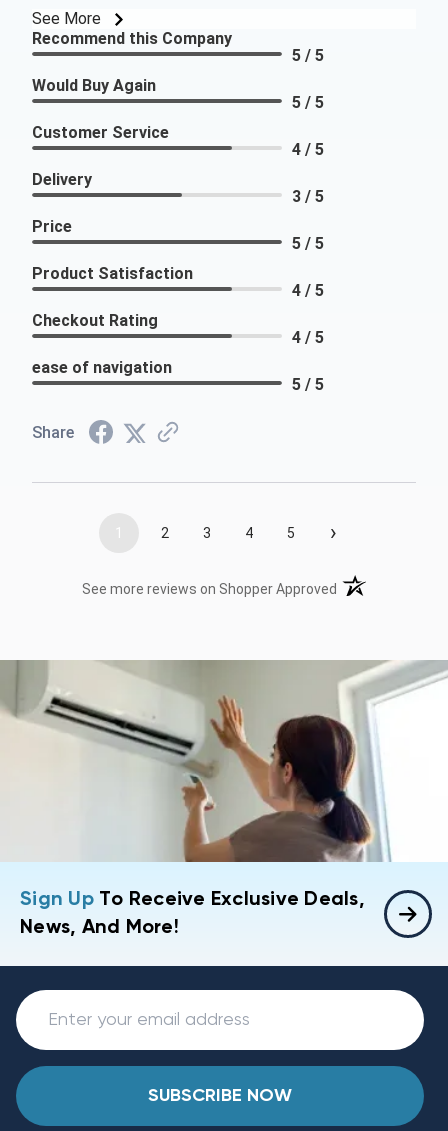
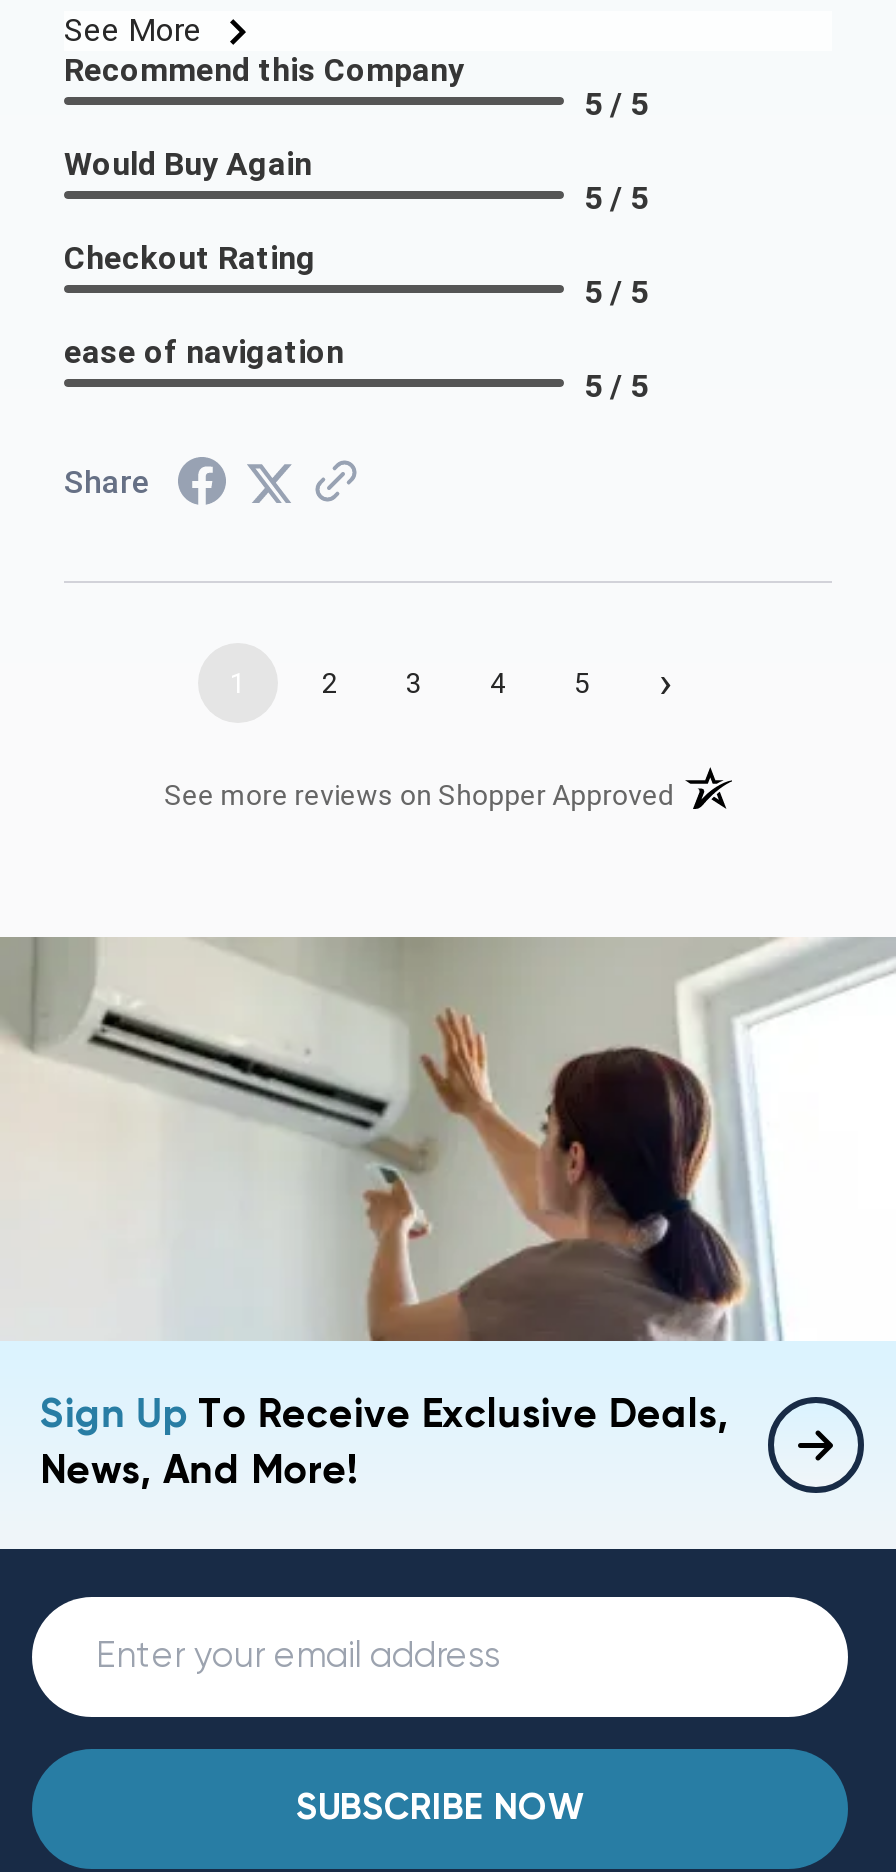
[32,123,324,236] Customer Service | 4 / 5 | Delivery | 3 / 5 | Price -> none
[32,264,324,347] Product Satisfaction | 4 / 5 | 4 / 5 -> none
moved [32,311,158,330] -> [64,239,316,277]: Checkout Rating

